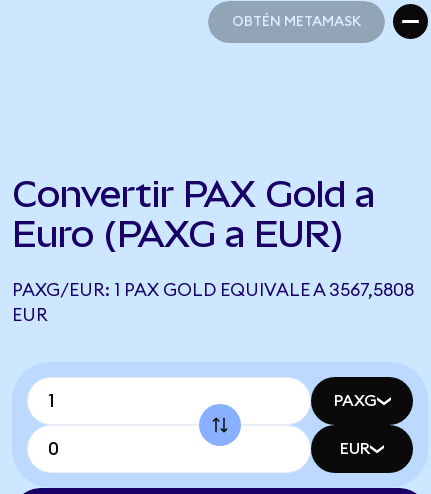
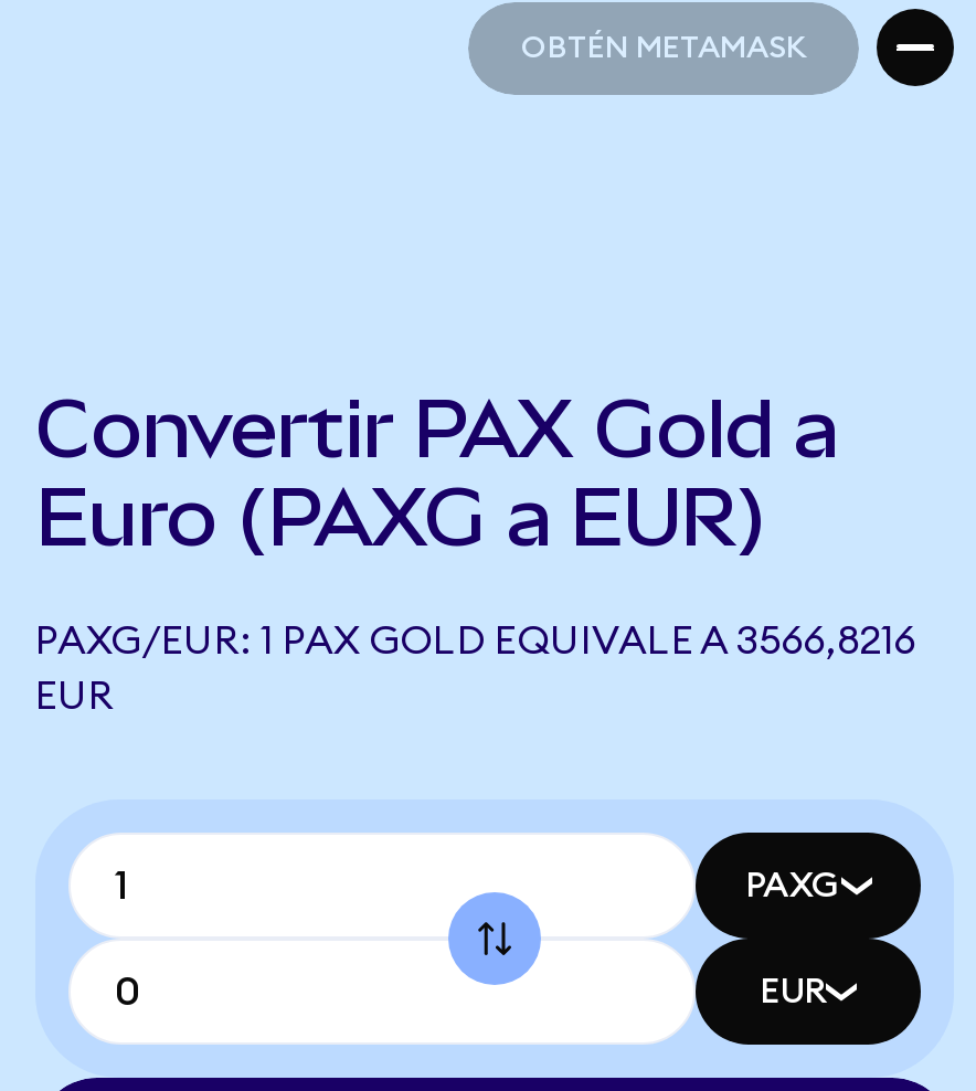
[12,281,414,299] PAXG/EUR: 1 PAX GOLD EQUIVALE A 3567,5808 -> [35,621,916,660] PAXG/EUR: 1 PAX GOLD EQUIVALE A 3566,8216

